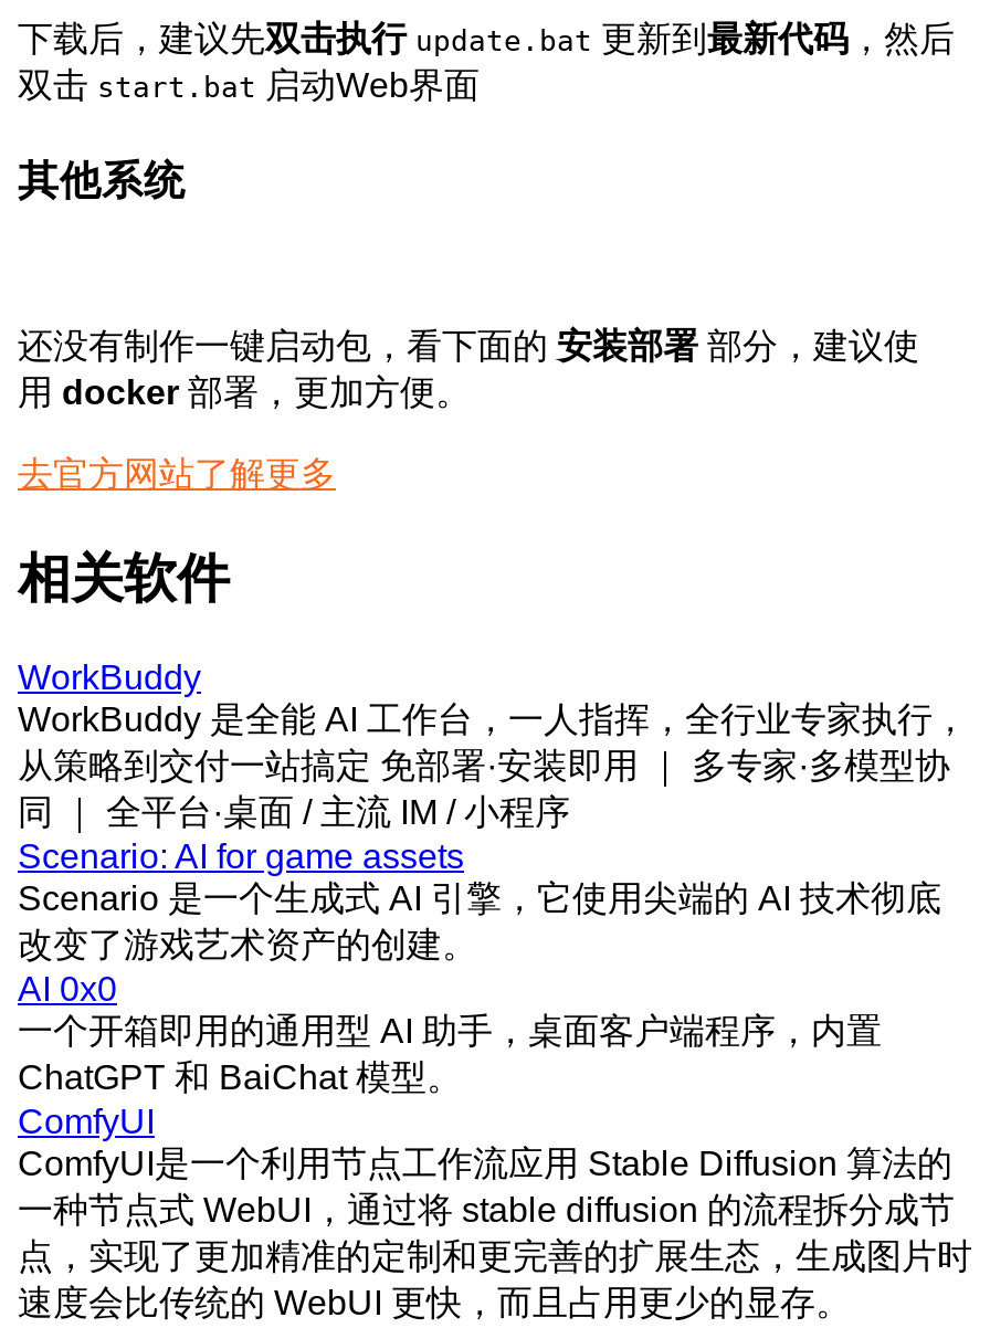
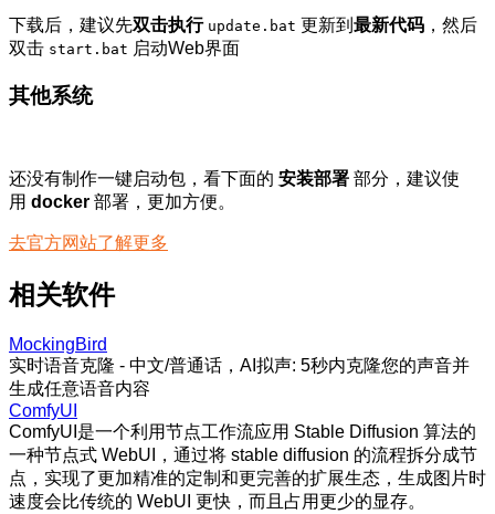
[18,659,968,1097] WorkBuddy | WorkBuddy 是全能 AI 工作台，一人指挥，全行业专家执行， | 从策略到交付一站搞定 免部署·安装即用 ｜ 多专家·多模型协 | 同 ｜ 全平台·桌面 / 主流 IM / 小程序 | Scenario: AI for game assets | Scenario 是一个生成式 AI 引擎，它使用尖端的 AI 技术彻底 | 改变了游戏艺术资产的创建。 | AI 0x0 | 一个开箱即用的通用型 AI 助手，桌面客户端程序，内置 | ChatGPT 和 BaiChat 模型。 -> [9,335,470,398] MockingBird | 实时语音克隆 - 中文/普通话，AI拟声: 5秒内克隆您的声音并 | 生成任意语音内容

